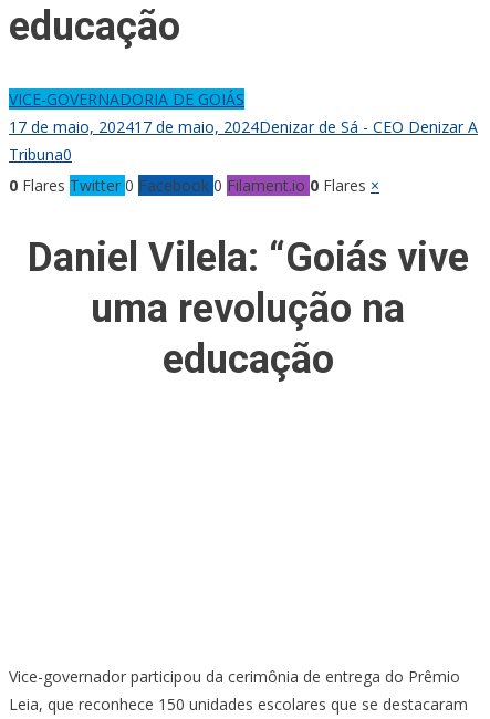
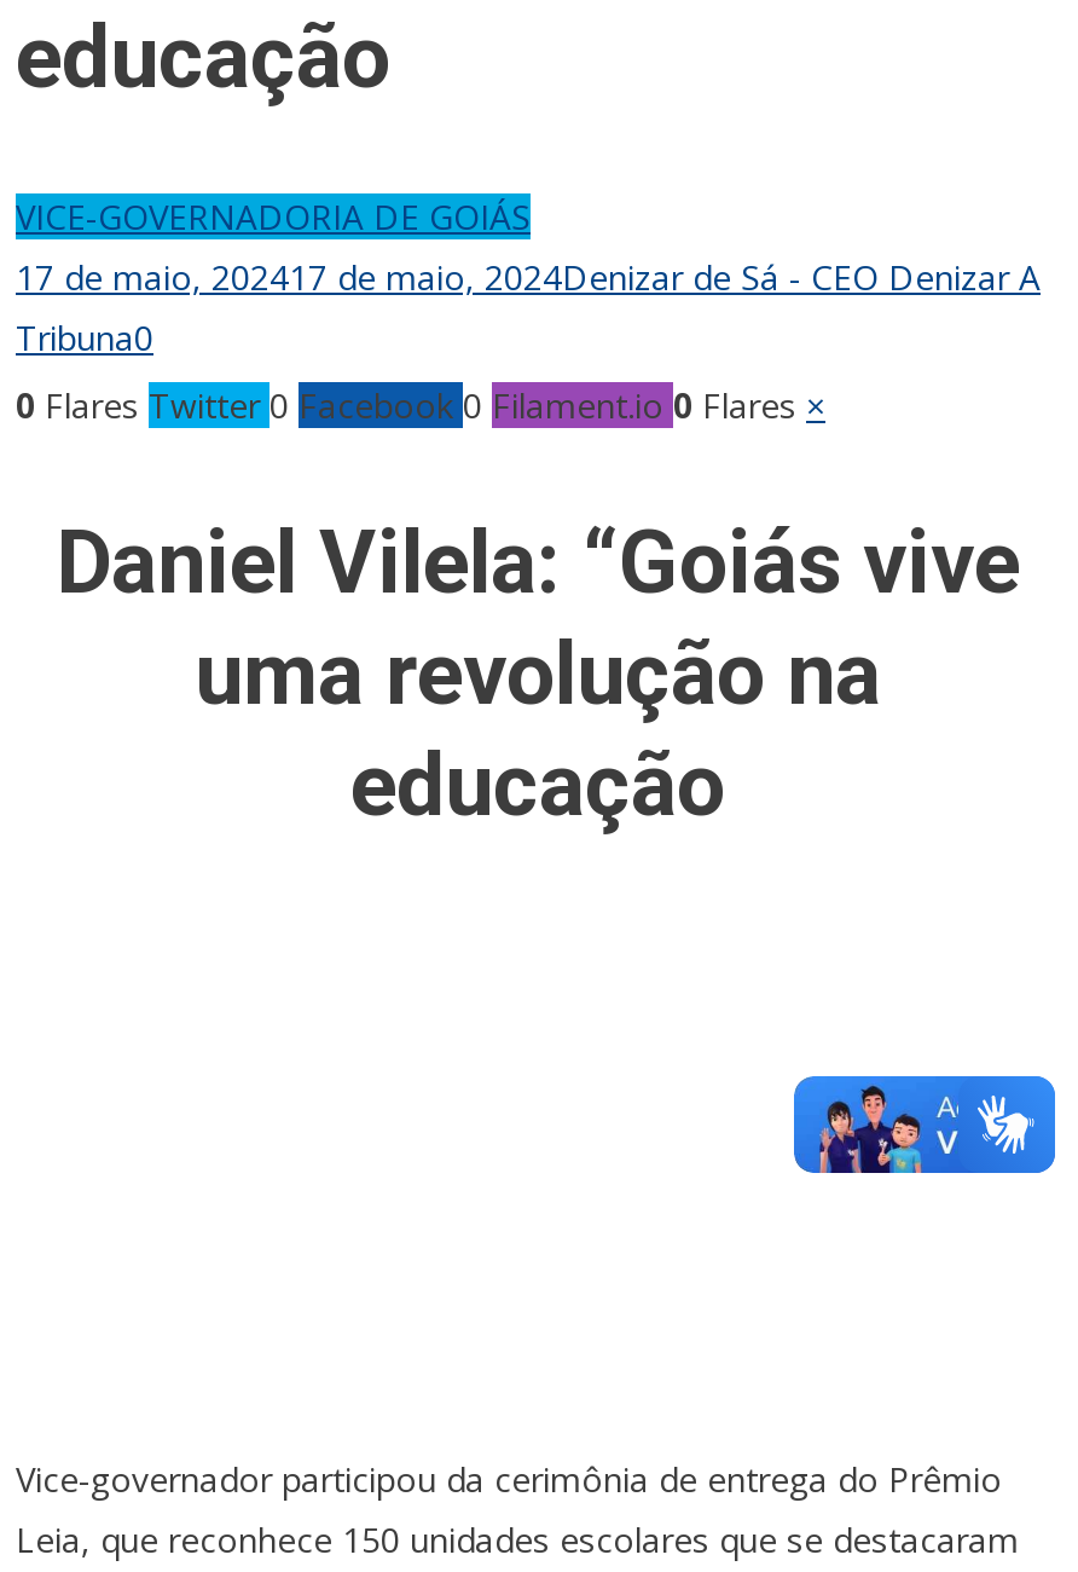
none -> [792,1074,1057,1175] [image]

